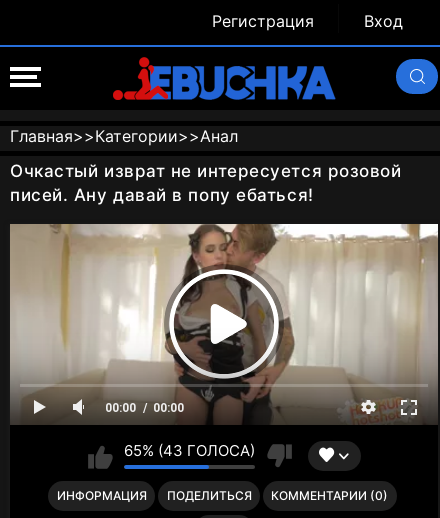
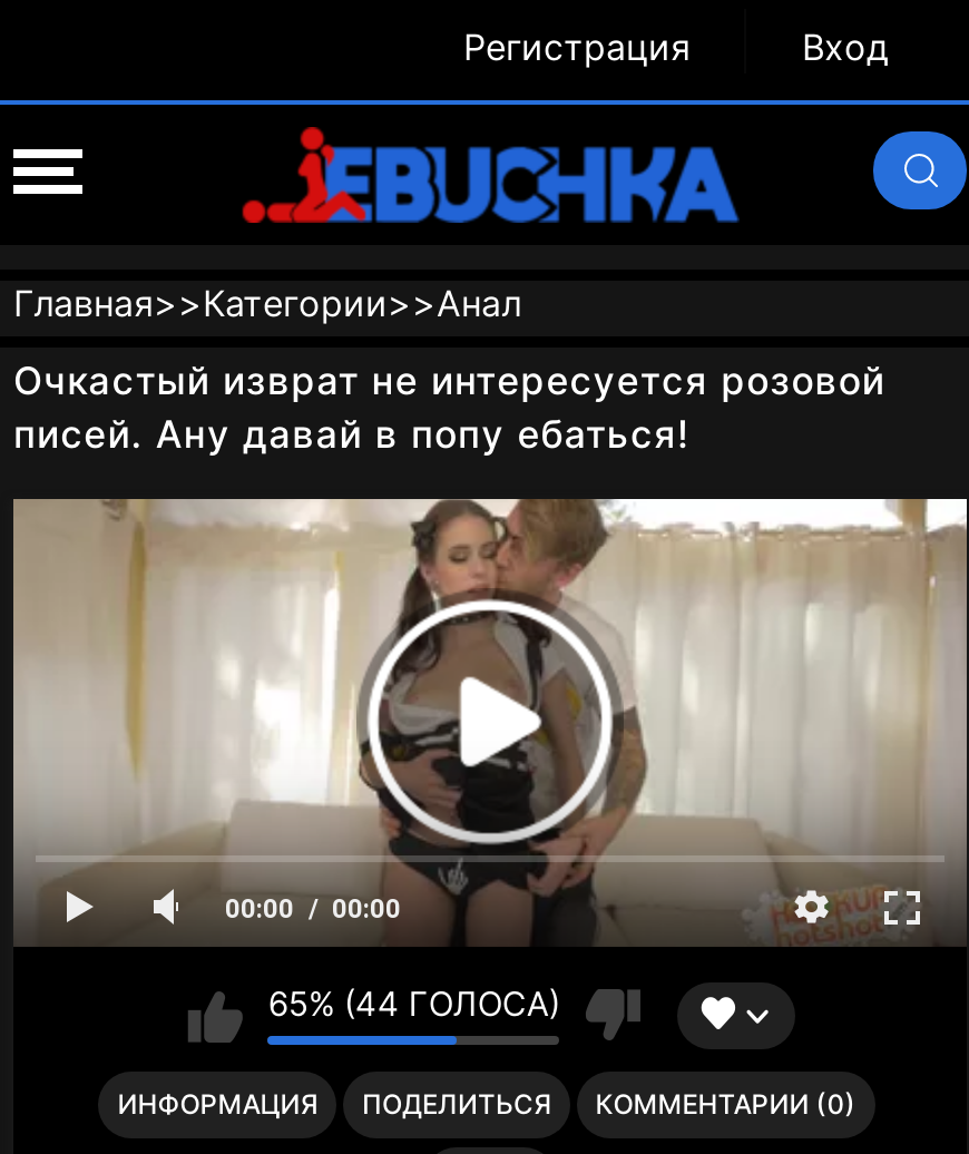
[124,441,255,460] 65% (43 ГОЛОСА) -> [268,983,560,1025] 65% (44 ГОЛОСА)

